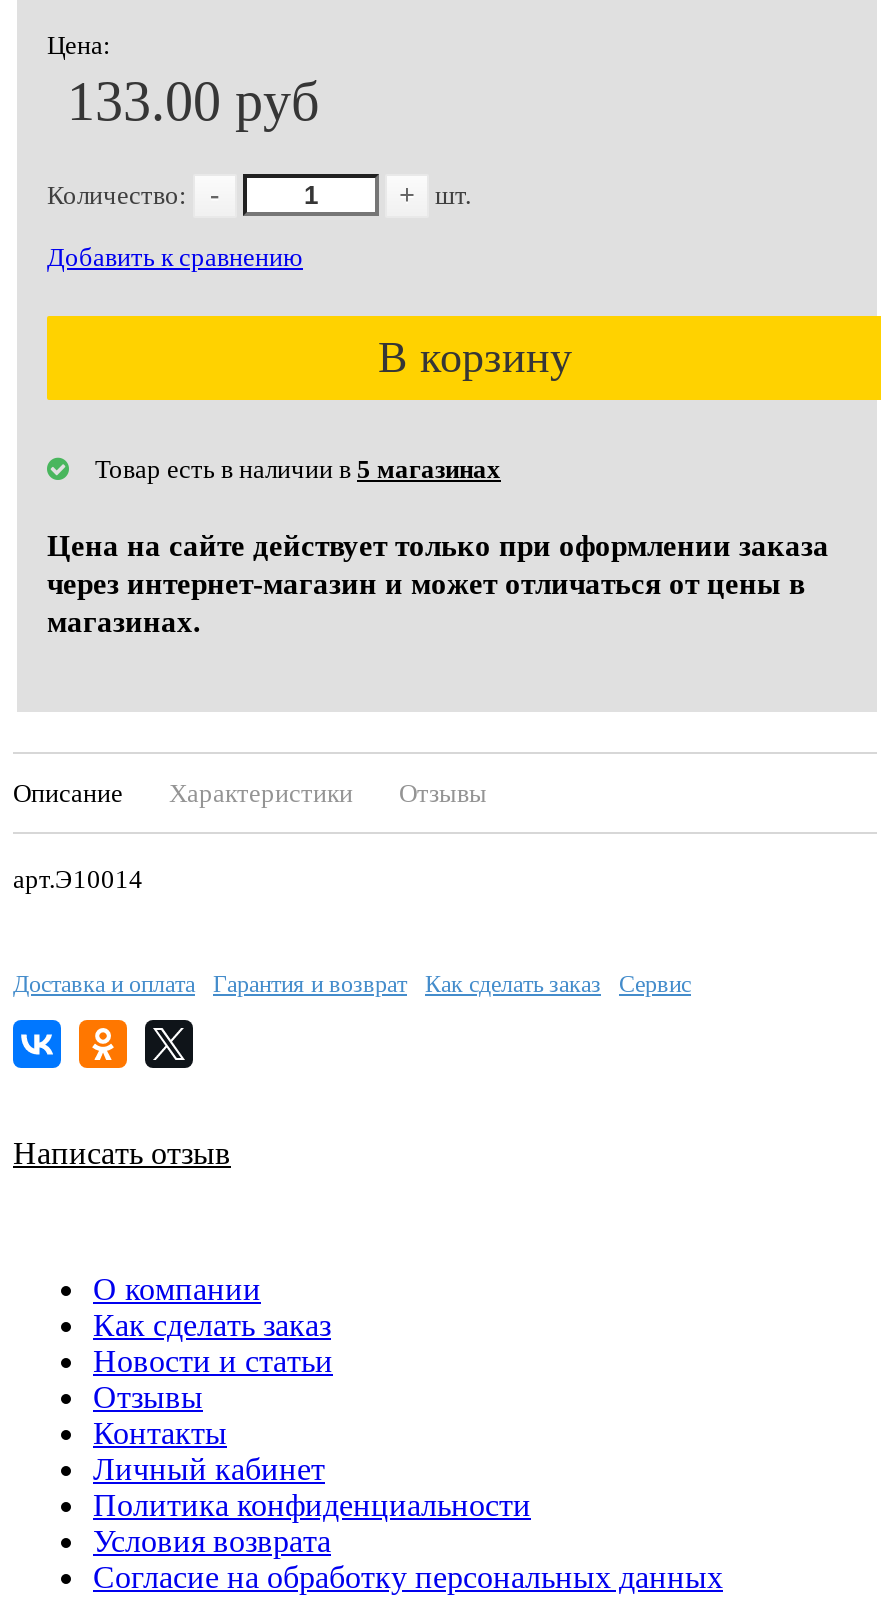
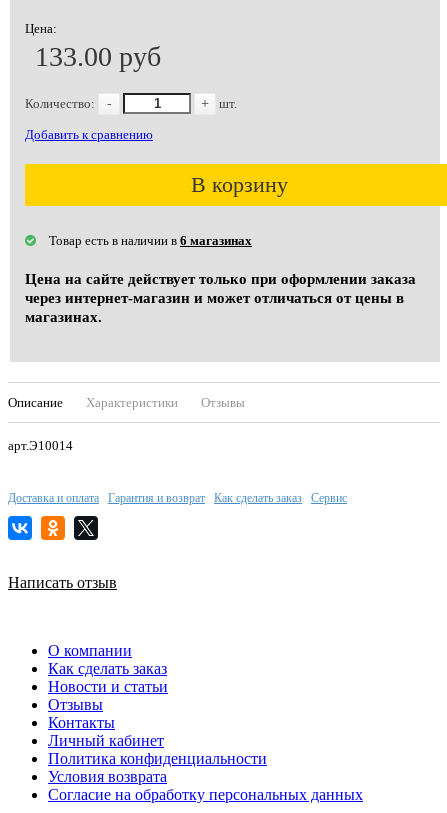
[89,455,501,485] Товар есть в наличии в 5 магазинах -> [46,233,252,248] Товар есть в наличии в 6 магазинах

